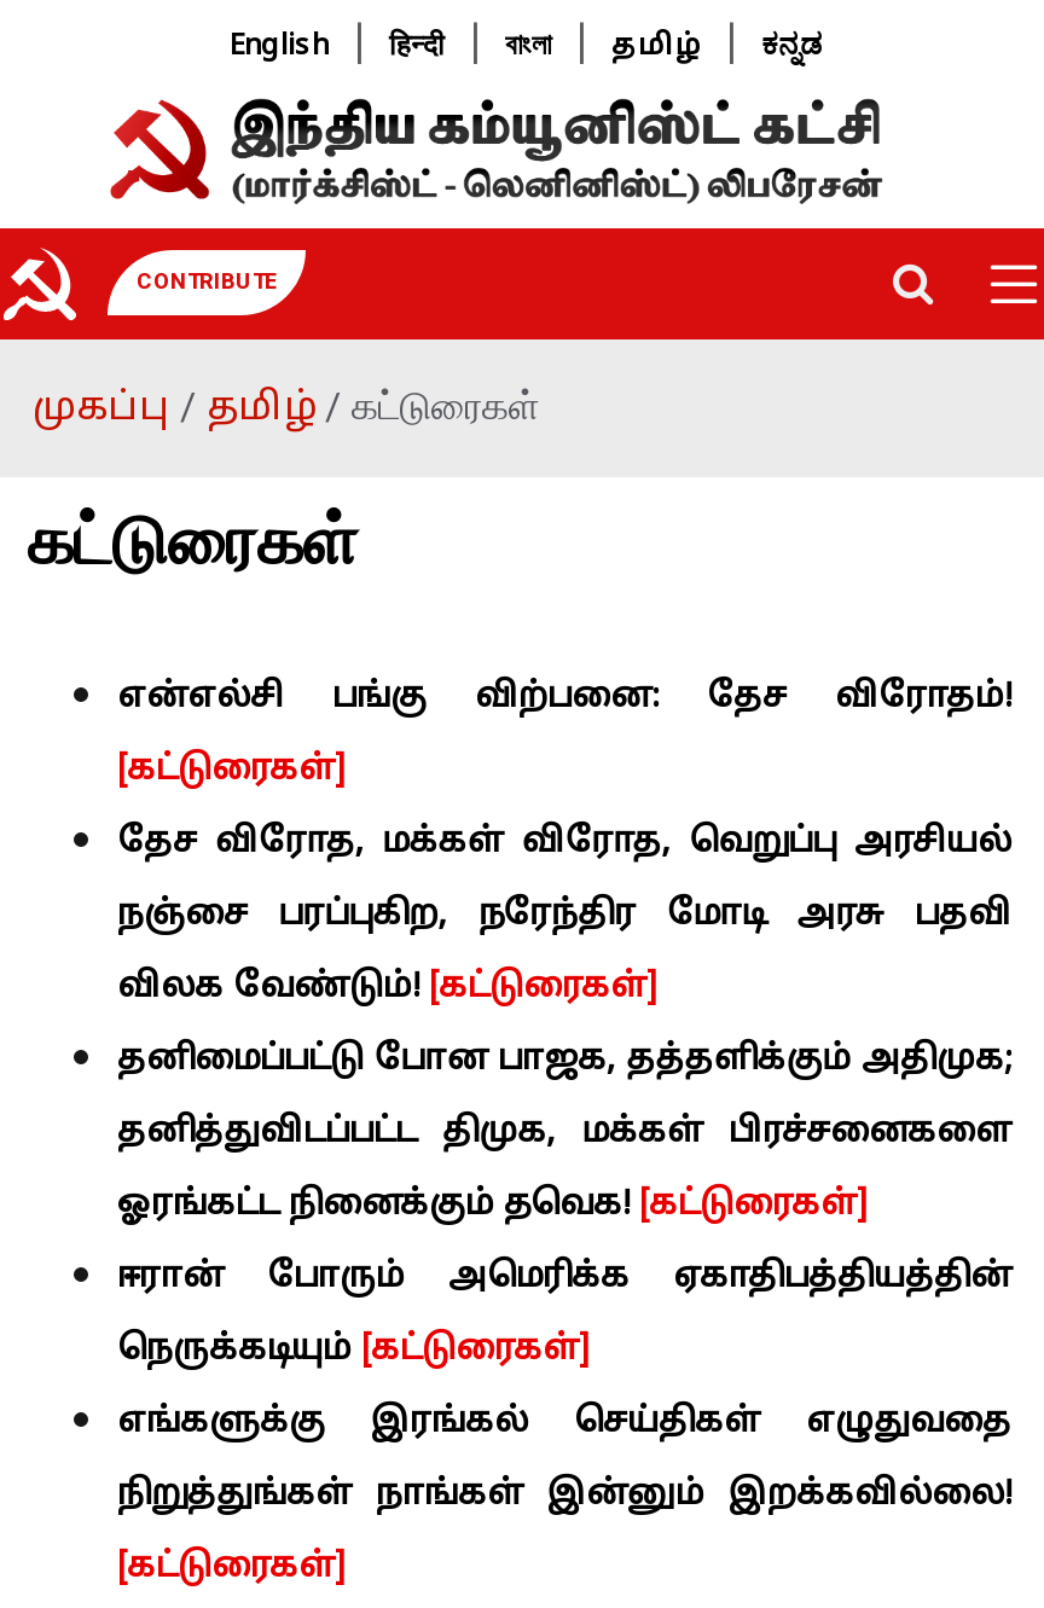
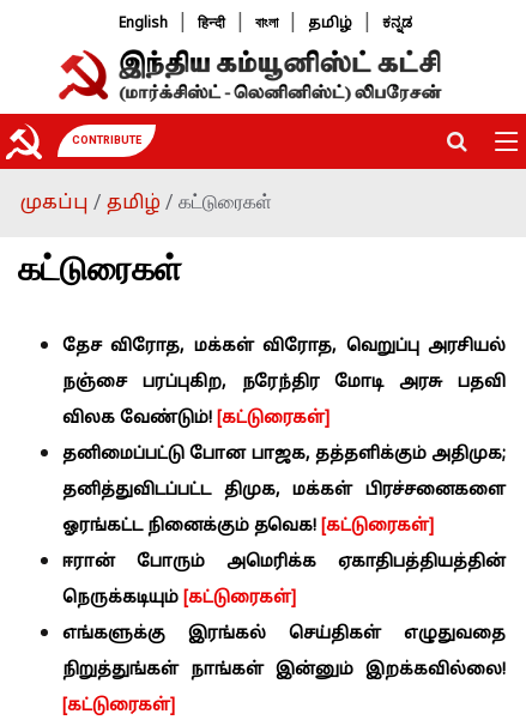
[117,677,1011,791] என்எல்சி பங்கு விற்பனை: தேச விரோதம்! | [கட்டுரைகள்] -> none

